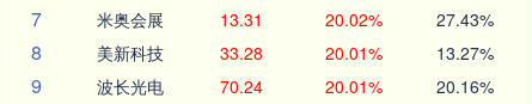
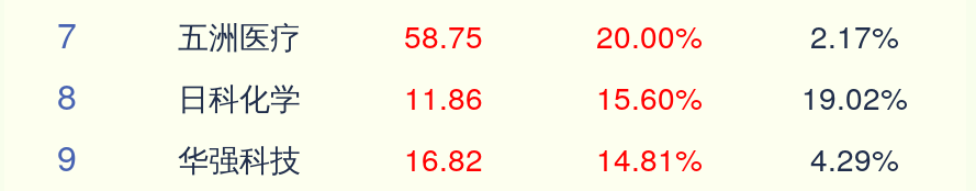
[97,7,494,31] 米奥会展 | 13.31 | 20.02% | 27.43% -> [178,14,898,58] 五洲医疗 | 58.75 | 20.00% | 2.17%
[97,41,494,65] 美新科技 | 33.28 | 20.01% | 13.27% -> [178,75,907,119] 日科化学 | 11.86 | 15.60% | 19.02%
[97,74,494,98] 波长光电 | 70.24 | 20.01% | 20.16% -> [178,137,898,180] 华强科技 | 16.82 | 14.81% | 4.29%

